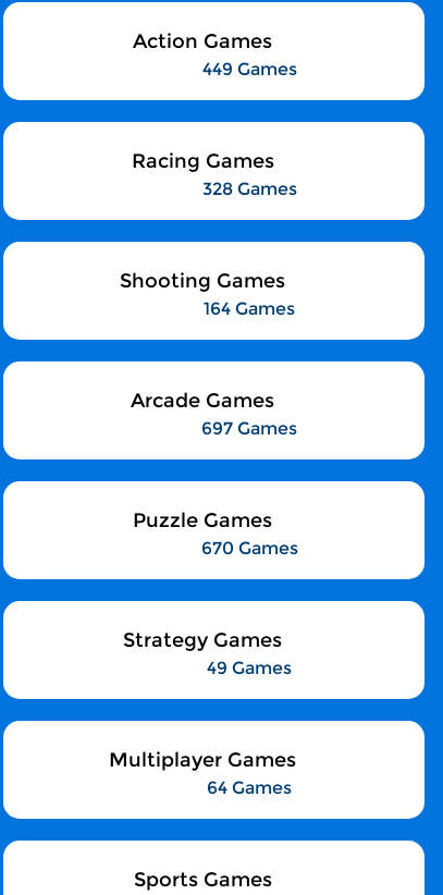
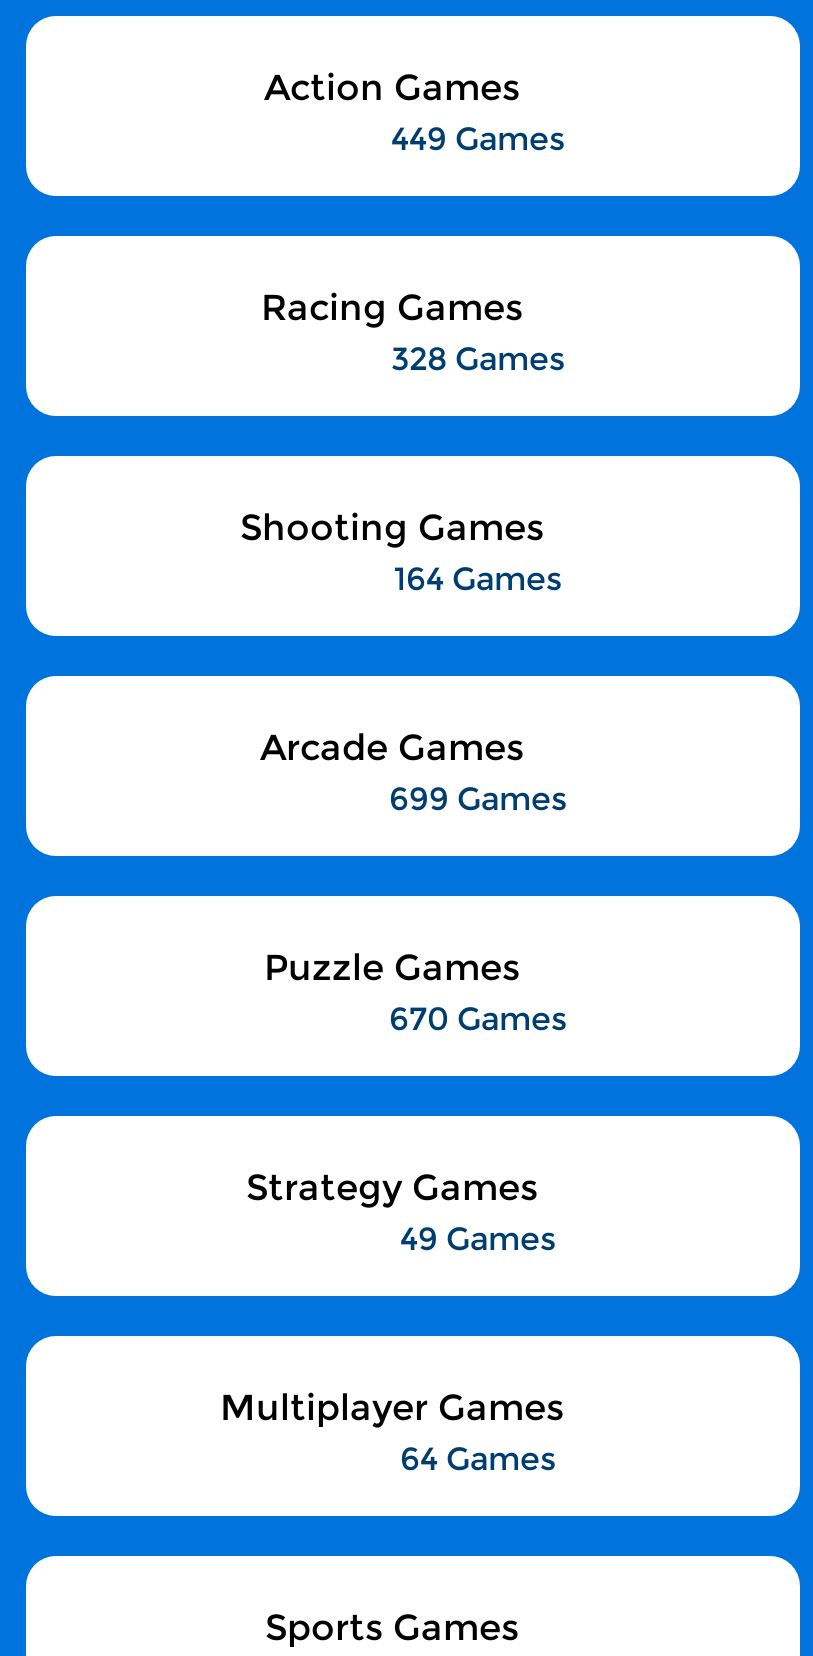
[201,418,297,439] 697 Games -> [389,780,567,818] 699 Games

